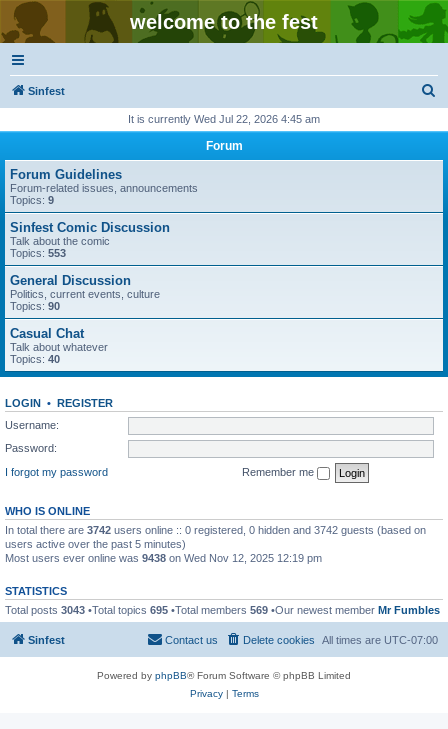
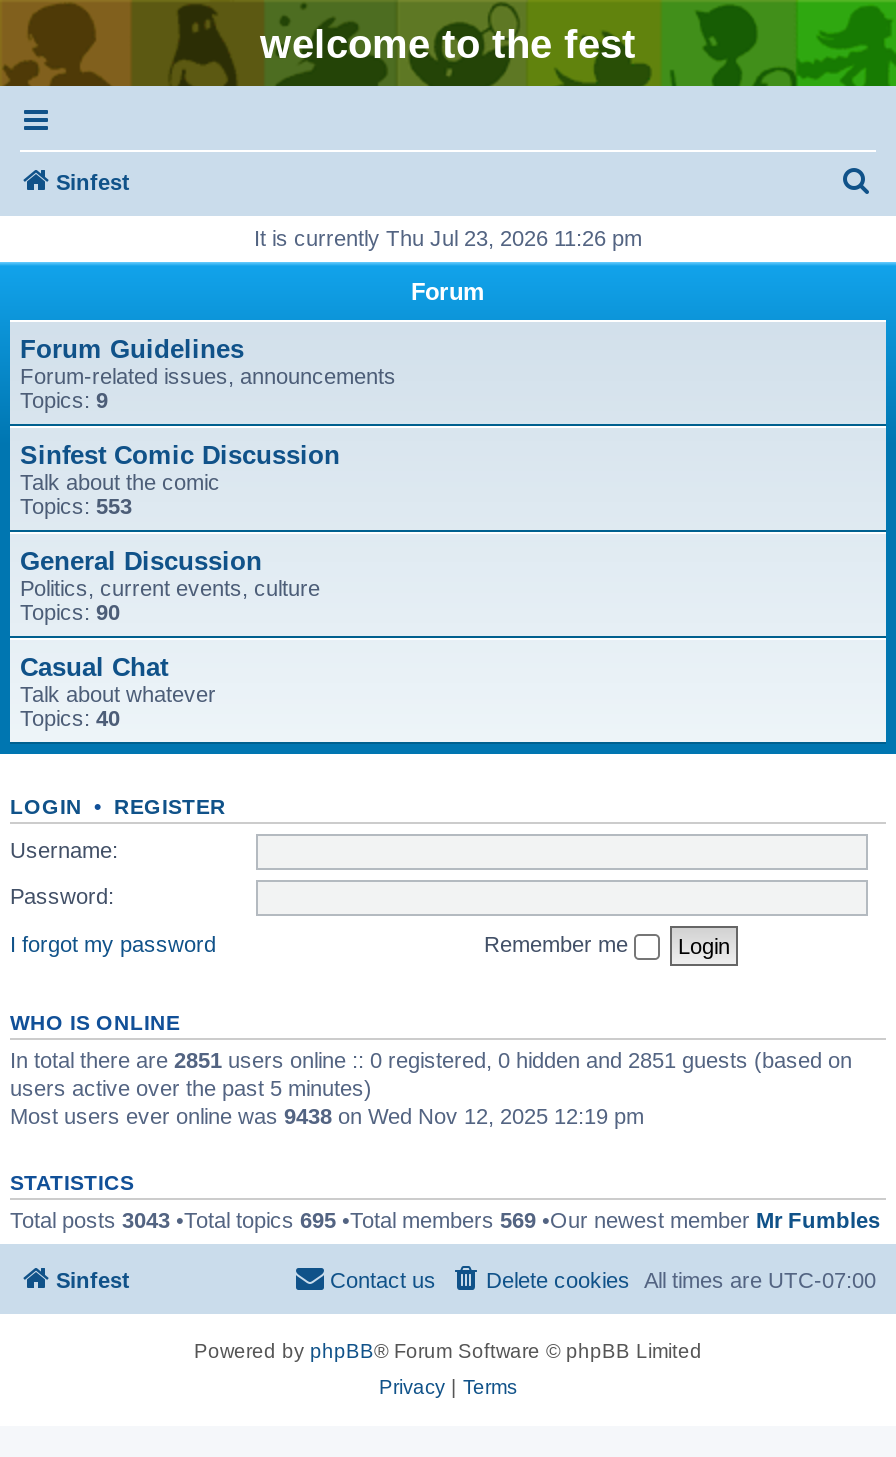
[128,113,320,125] It is currently Wed Jul 22, 2026 4:45 am -> [254,226,642,250] It is currently Thu Jul 23, 2026 11:26 pm
[5,523,426,535] In total there are 3742 users online :: 0 registered, 0 hidden and 3742 guests (based on -> [10,1047,852,1071] In total there are 2851 users online :: 0 registered, 0 hidden and 2851 guests (based on

